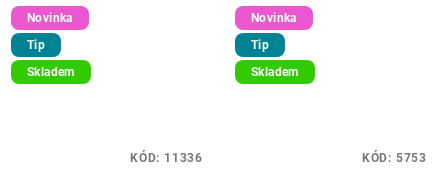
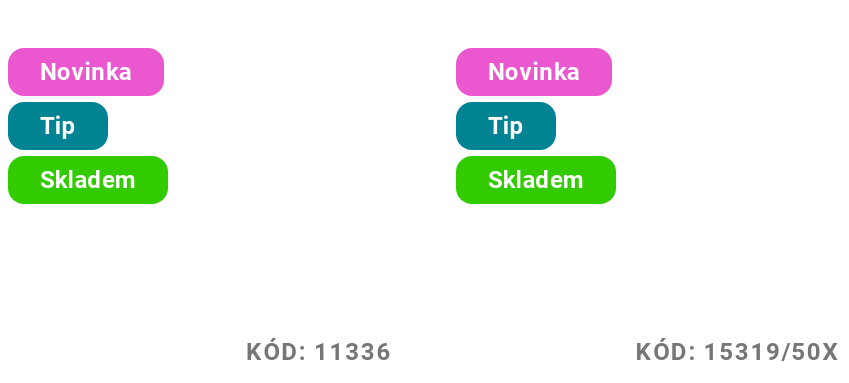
[362,151,427,165] KÓD: 5753 -> [636,338,840,366] KÓD: 15319/50X

